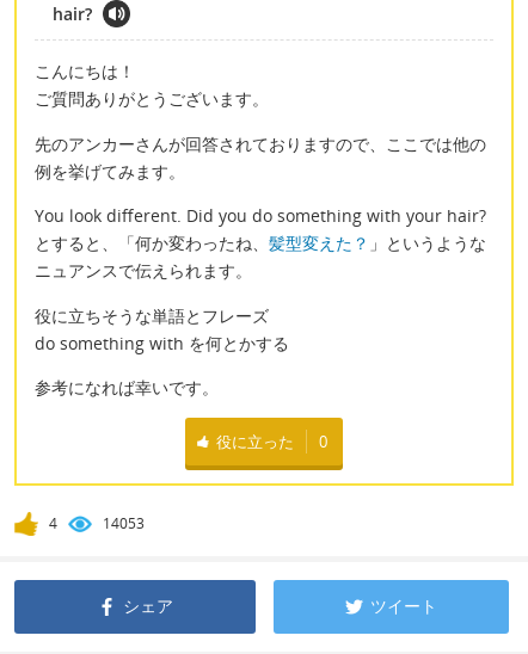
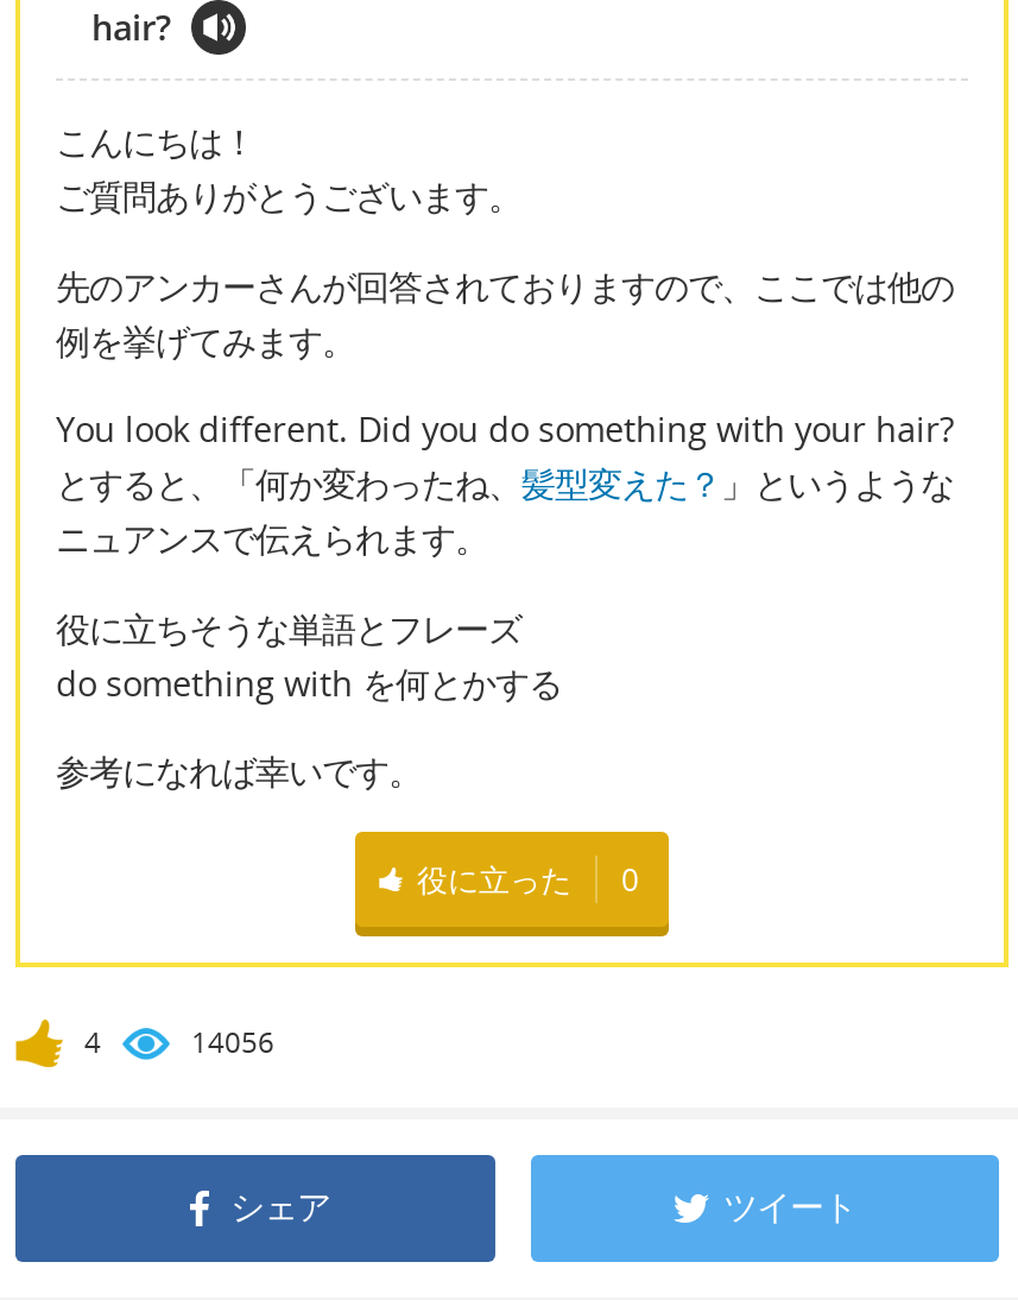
[103,514,145,534] 14053 -> [191,1023,274,1063] 14056

